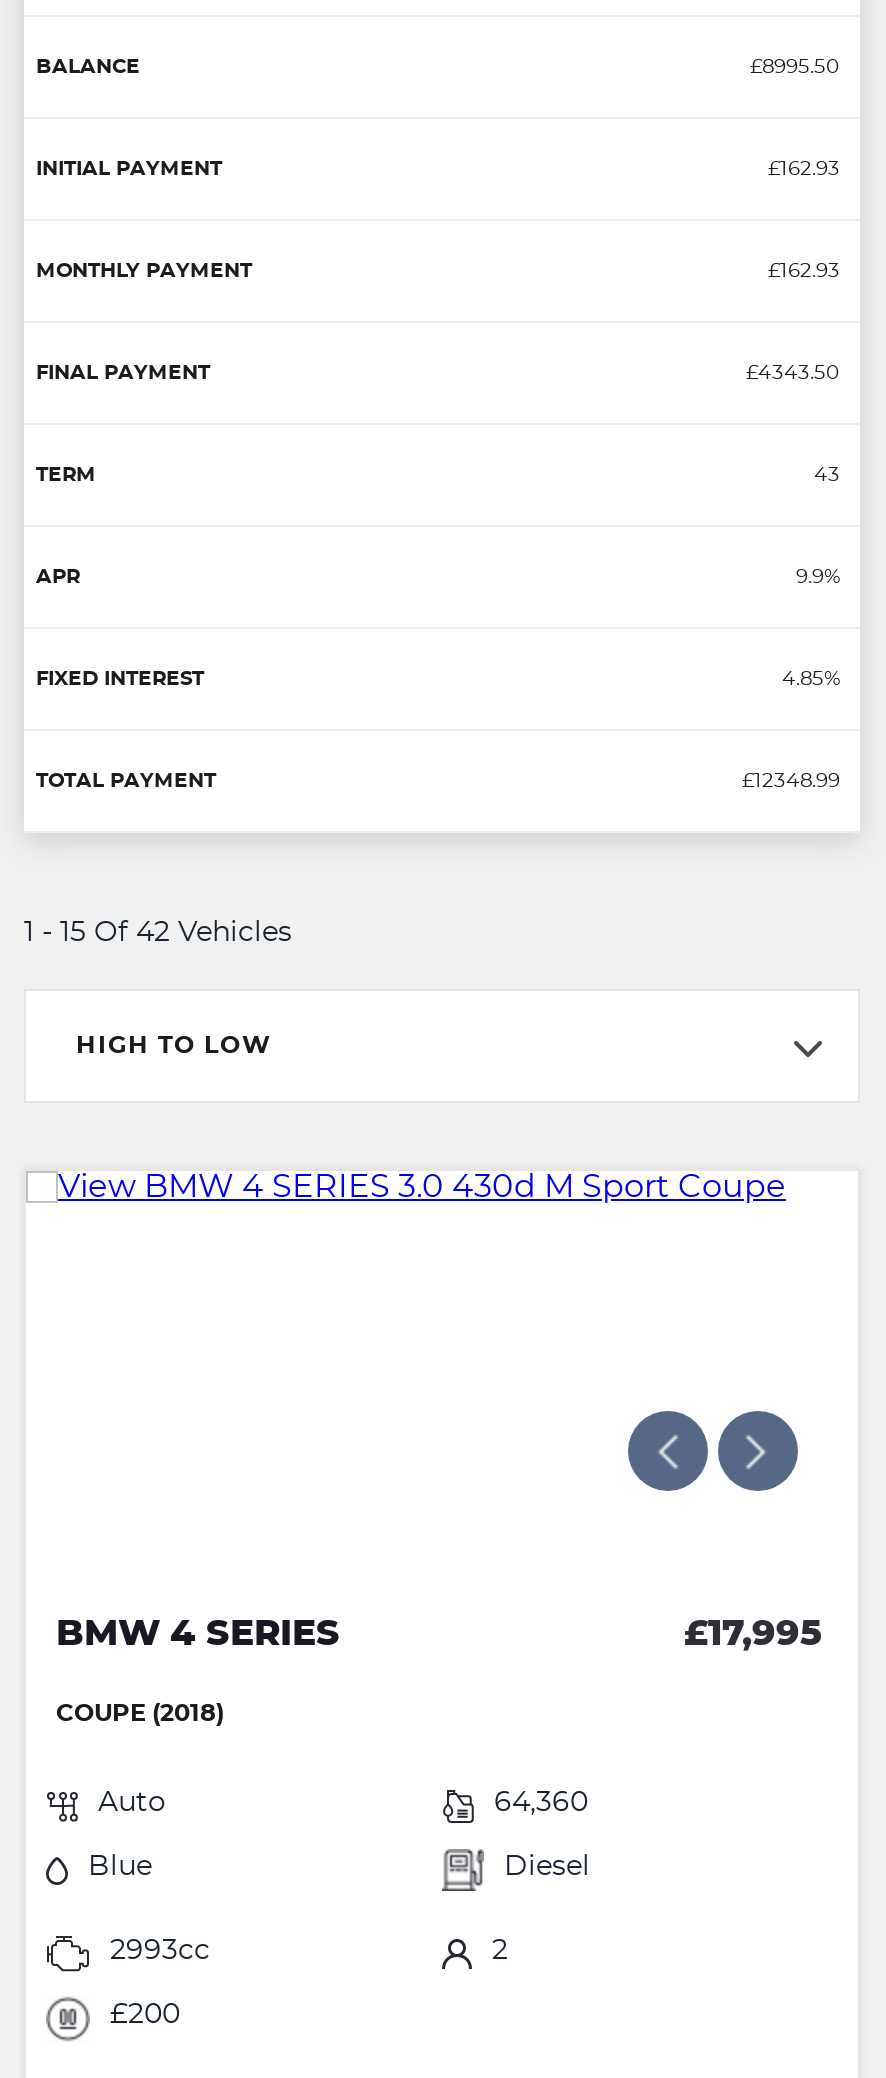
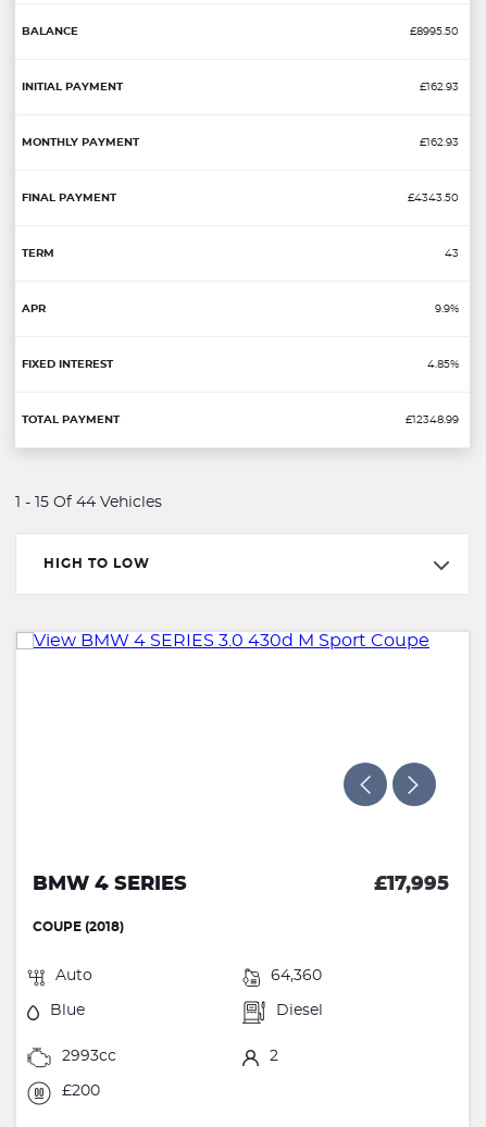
[24,918,292,946] 1 - 15 Of 42 Vehicles -> [15,494,162,510] 1 - 15 Of 44 Vehicles

